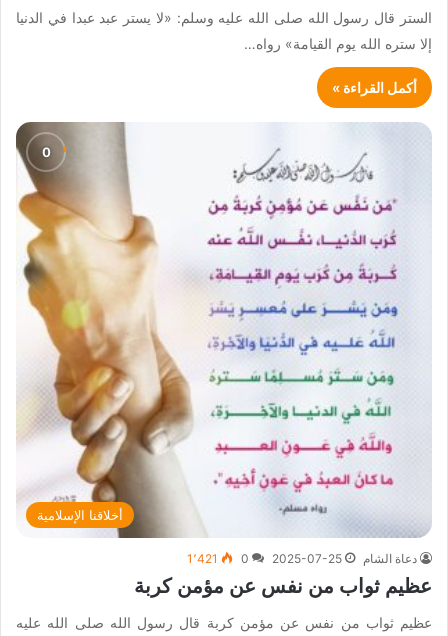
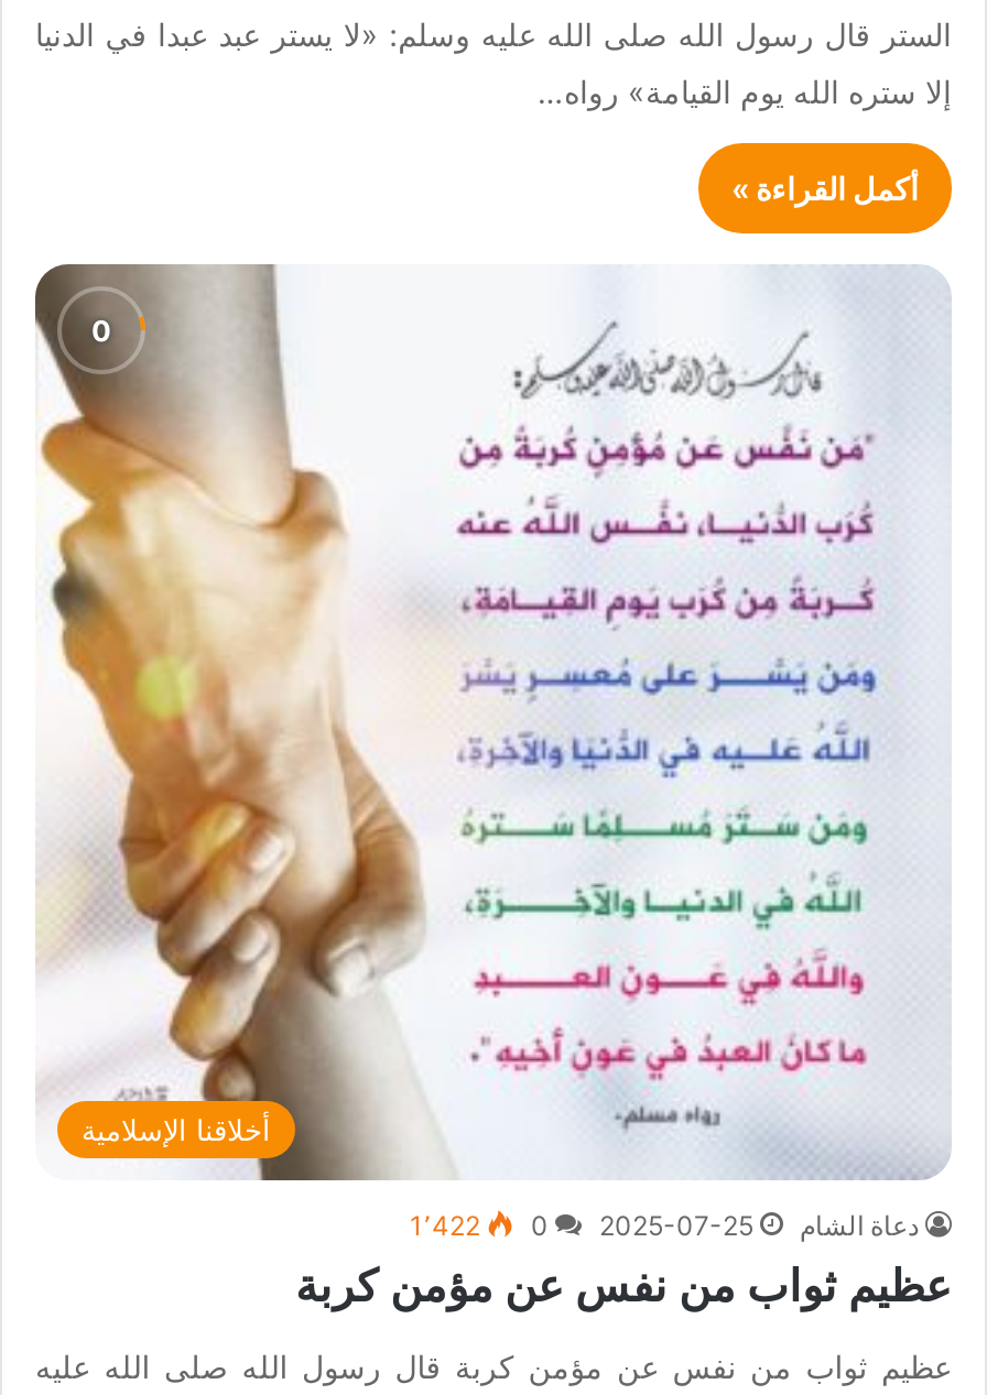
[187,551,417,566] دعاة الشام 2025-07-25 0 1٬421 -> [410,1209,919,1242] دعاة الشام 2025-07-25 0 1٬422

